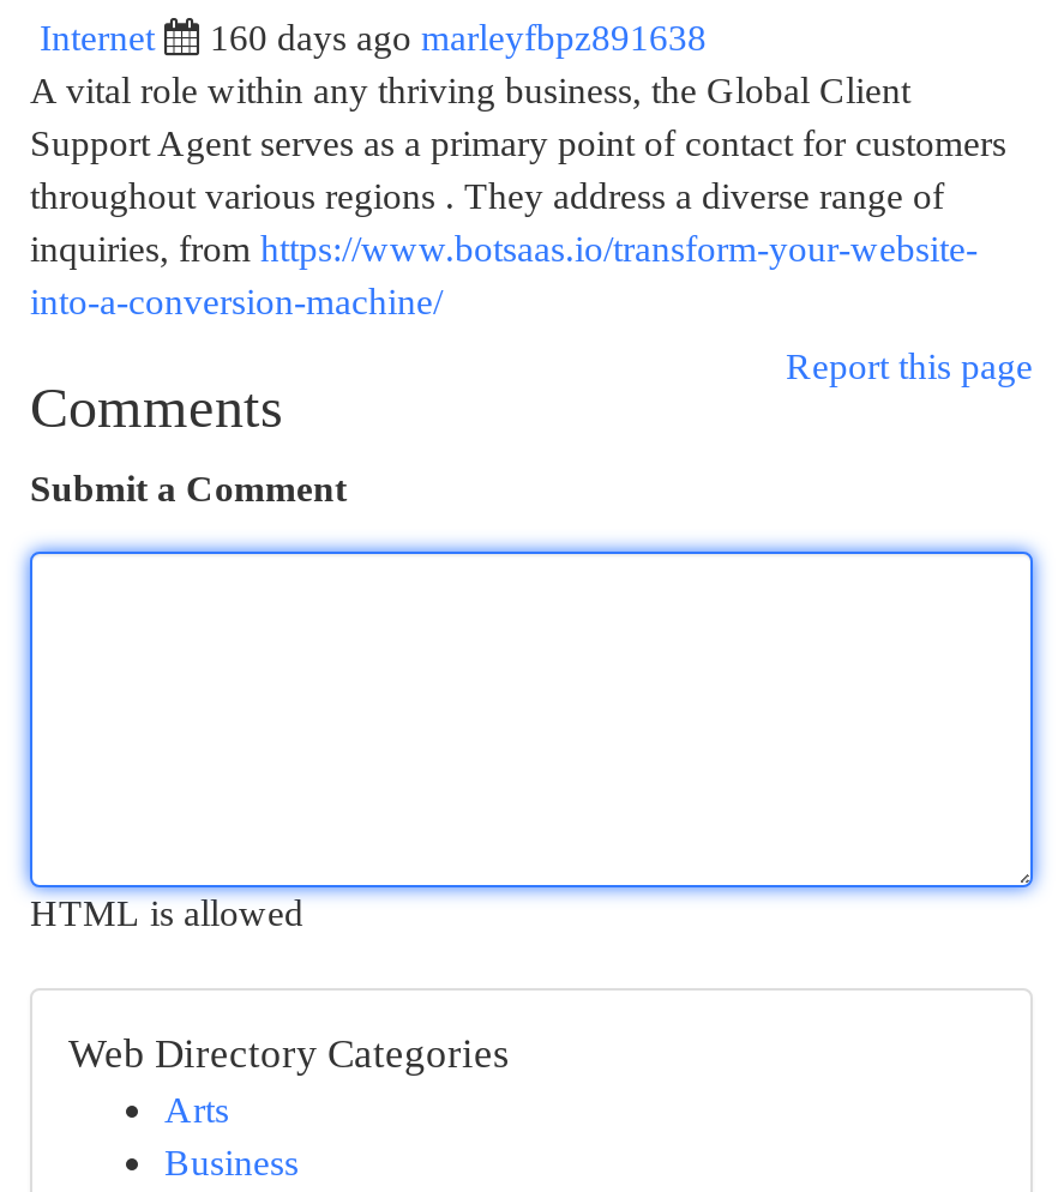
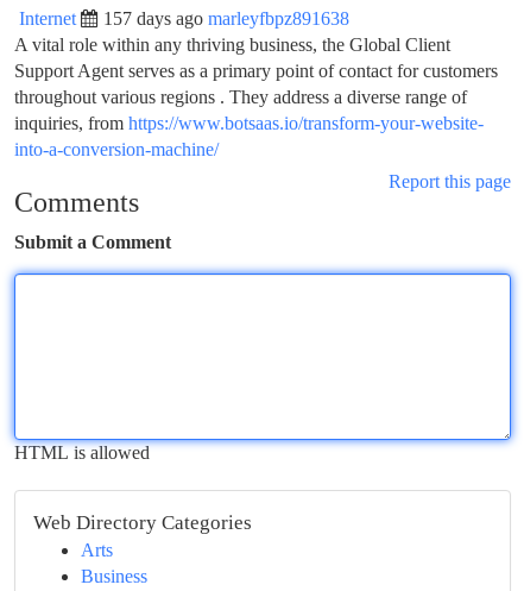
[210,17,707,58] 160 days ago marleyfbpz891638 -> [103,8,349,29] 157 days ago marleyfbpz891638

